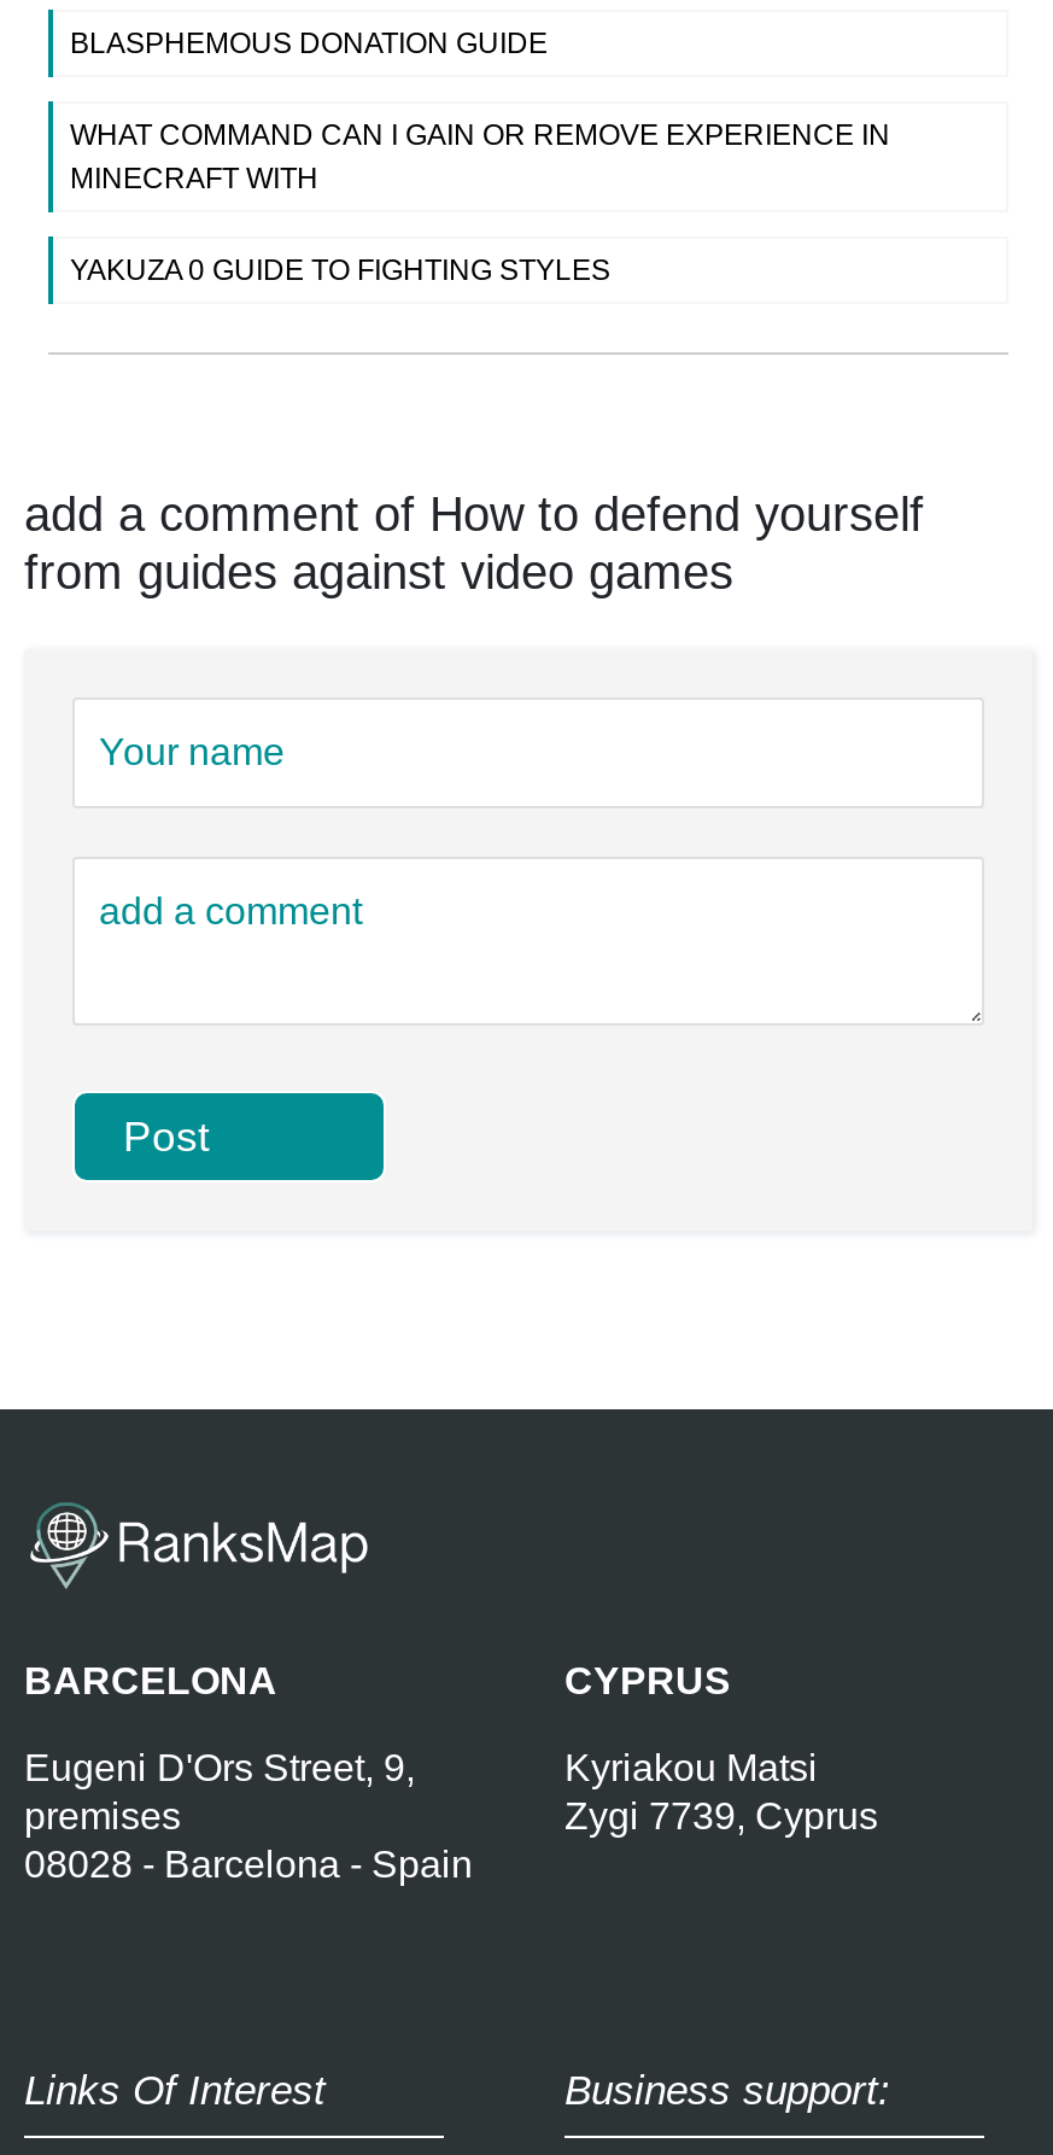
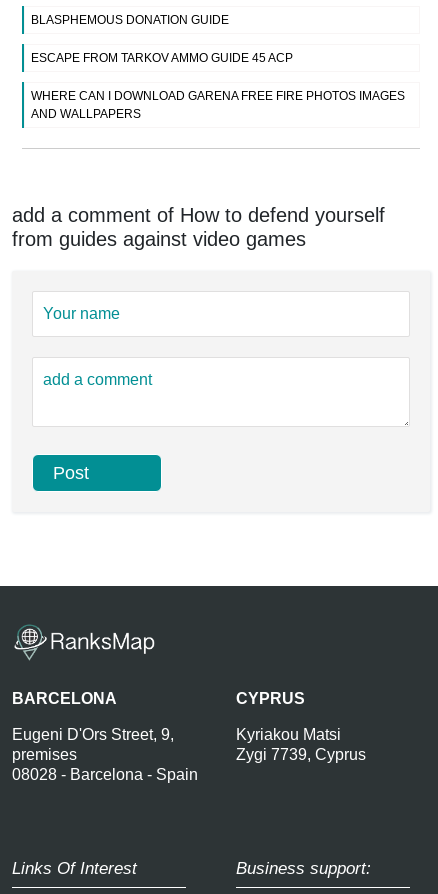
[70,118,890,195] WHAT COMMAND CAN I GAIN OR REMOVE EXPERIENCE IN | MINECRAFT WITH -> [31,51,293,65] ESCAPE FROM TARKOV AMMO GUIDE 45 ACP
[70,253,610,287] YAKUZA 0 GUIDE TO FIGHTING STYLES -> [31,89,405,121] WHERE CAN I DOWNLOAD GARENA FREE FIRE PHOTOS IMAGES | AND WALLPAPERS

